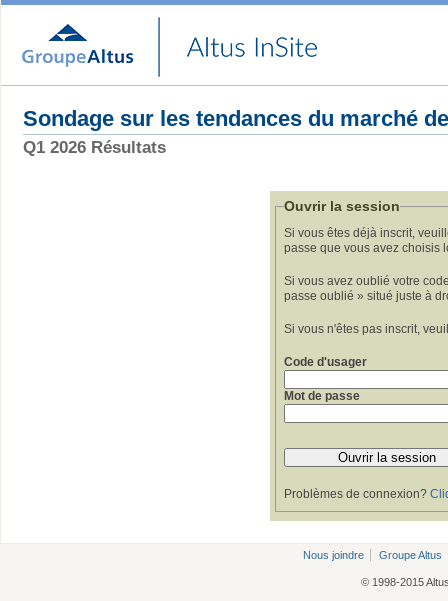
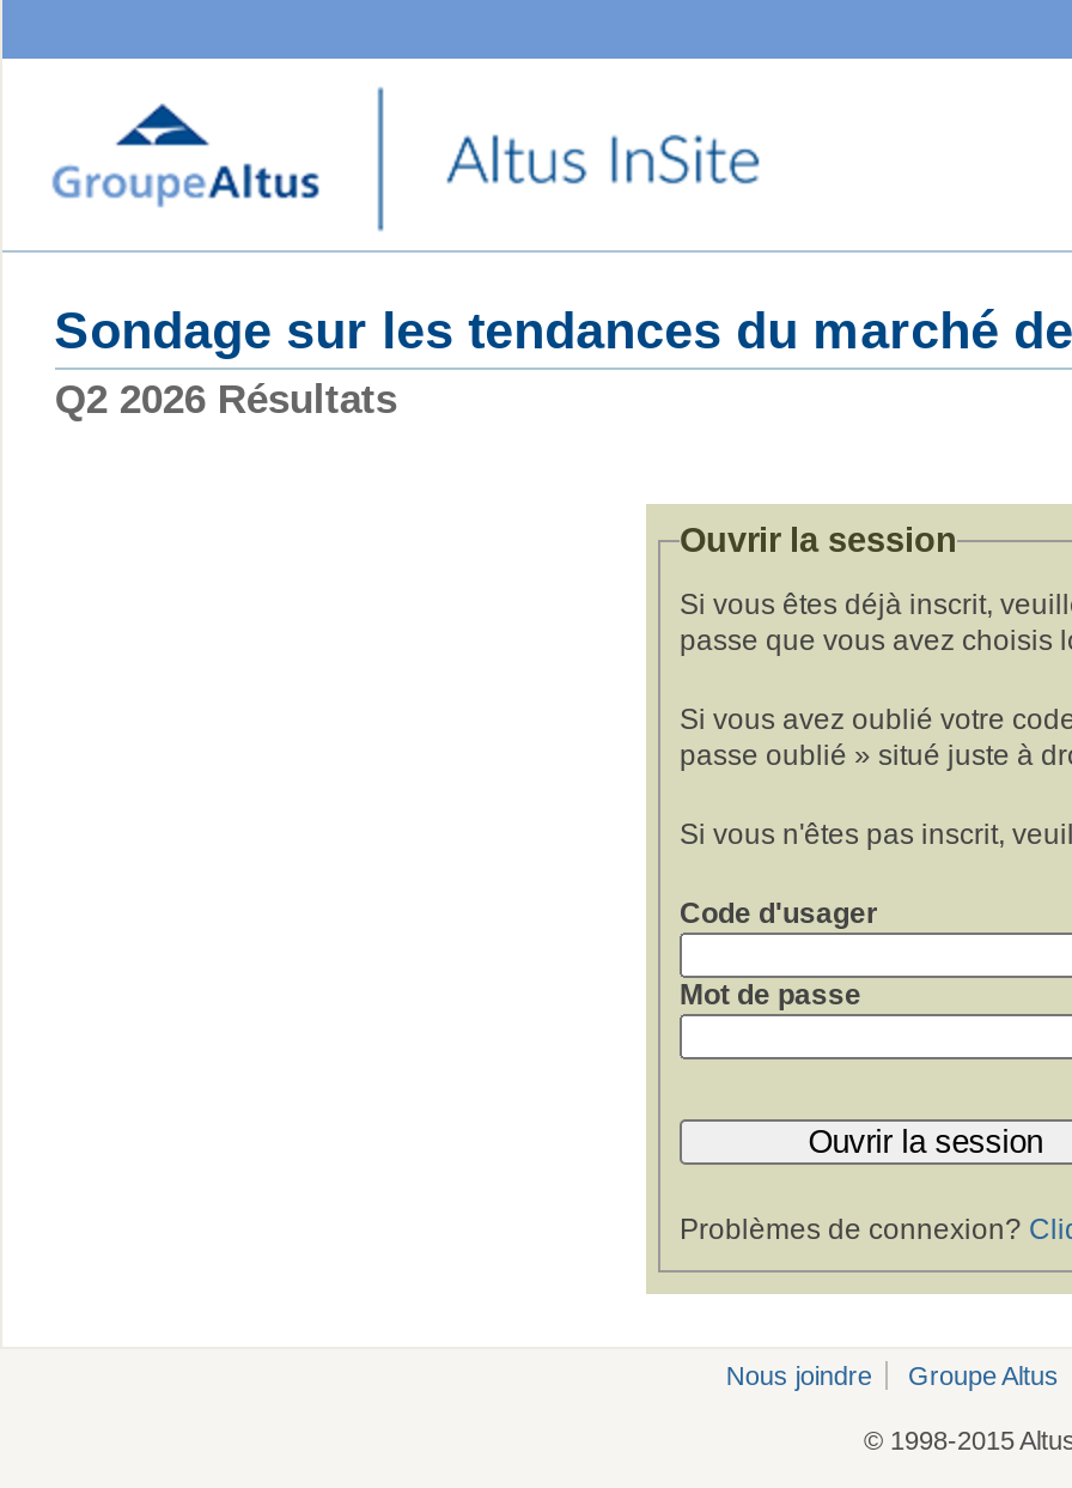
[23,138,166,157] Q1 2026 Résultats -> [55,377,397,423] Q2 2026 Résultats

